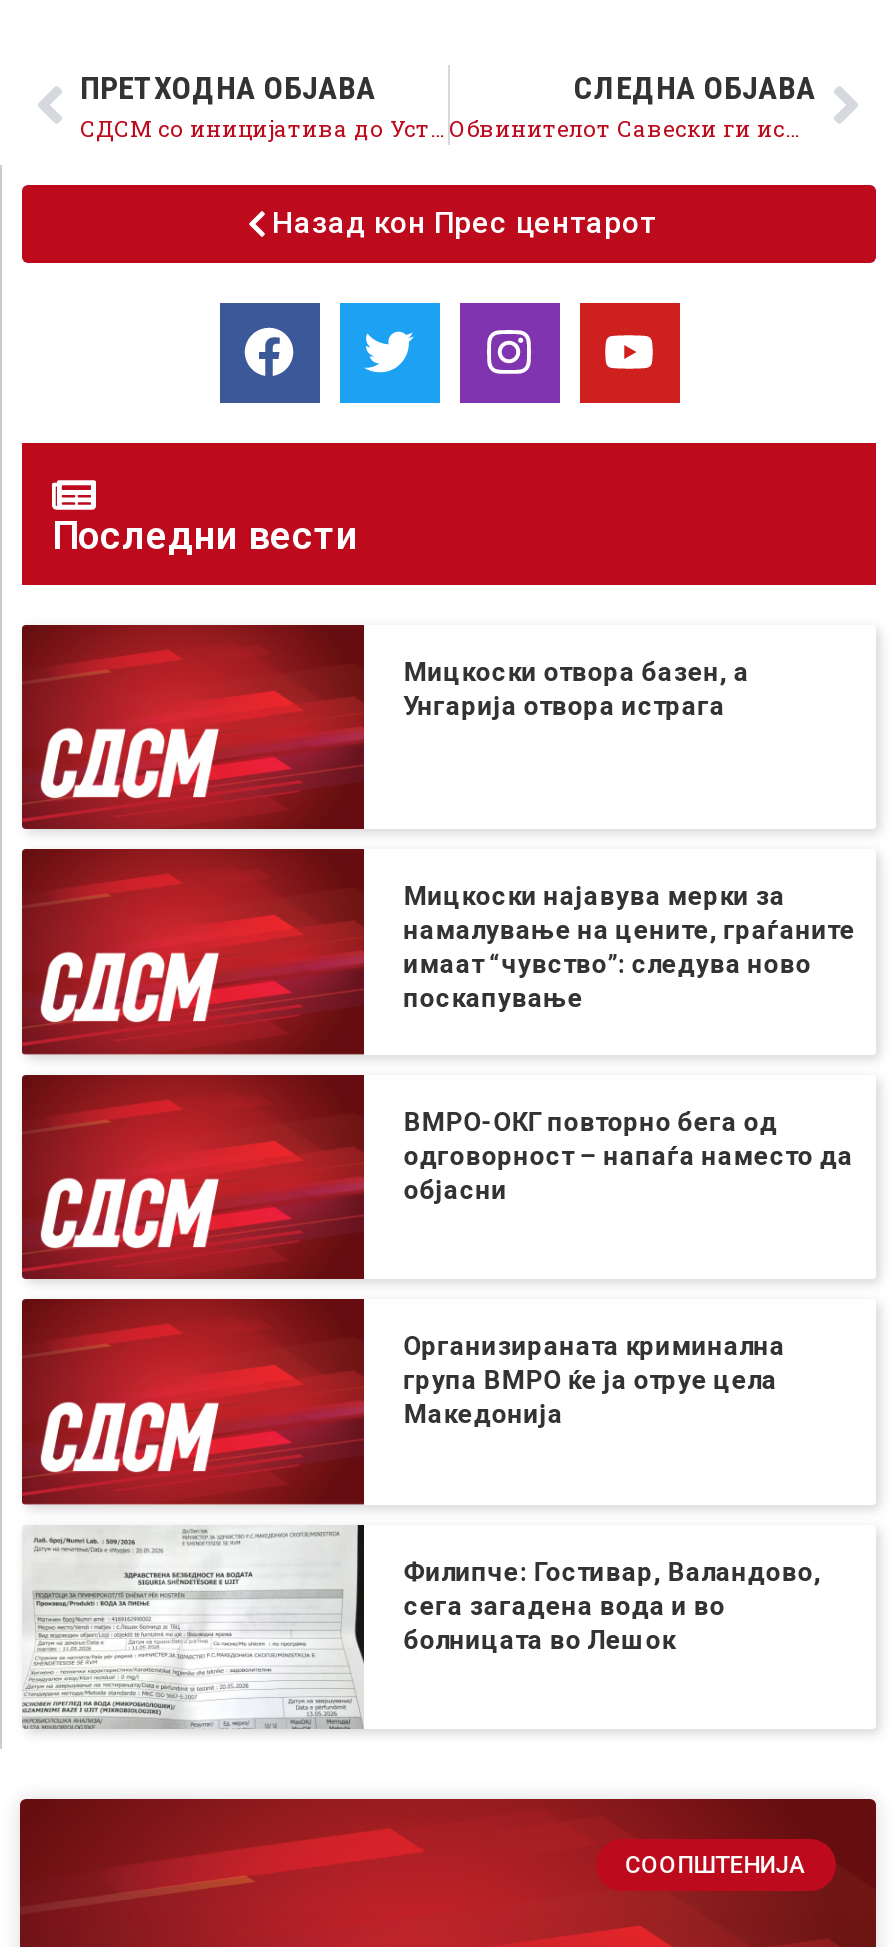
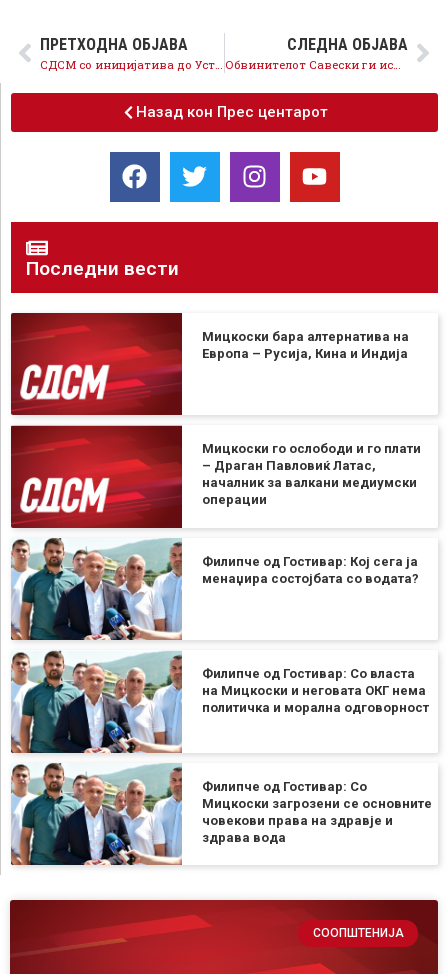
[404,657,750,721] Мицкоски отвора базен, а | Унгарија отвора истрага -> [202,329,409,361] Мицкоски бара алтернатива на | Европа – Русија, Кина и Индија
[404,882,856,1014] Мицкоски најавува мерки за | намалување на цените, граѓаните | имаат “чувство”: следува ново | поскапување -> [202,441,421,507] Мицкоски го ослободи и го плати | – Драган Павловиќ Латас, | началник за валкани медиумски | операции
[20,1073,854,1281] [image] | ВМРО-OКГ повторно бега од | одговорност – напаѓа наместо да | објасни -> [10,537,419,641] [image] | Филипче од Гостивар: Кој сега ја | менаџира состојбата со водата?
[20,1297,786,1507] [image] | Организираната криминална | група ВМРО ќе ја отруе цела | Македонија -> [10,650,429,754] [image] | Филипче од Гостивар: Со власта | на Мицкоски и неговата ОКГ нема | политичка и морална одговорност
[24,1523,822,1729] [image] | Филипче: Гостивар, Валандово, | сега загадена вода и во | болницата во Лешок -> [11,763,432,866] [image] | Филипче од Гостивар: Со | Мицкоски загрозени се основните | човекови права на здравје и | здрава вода

